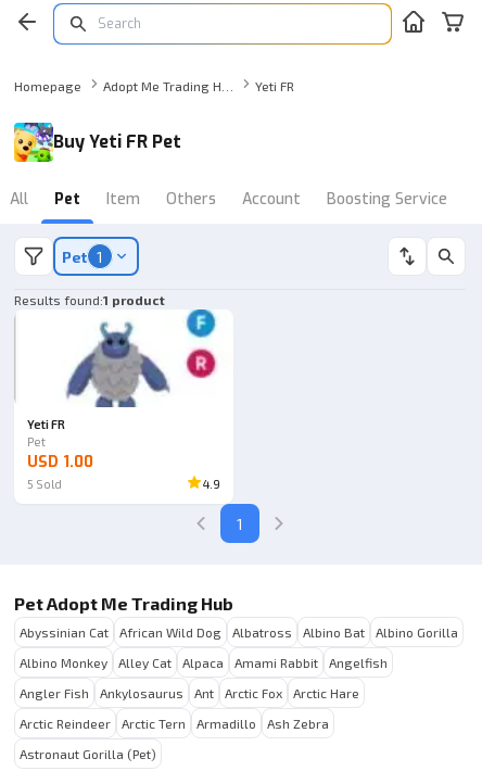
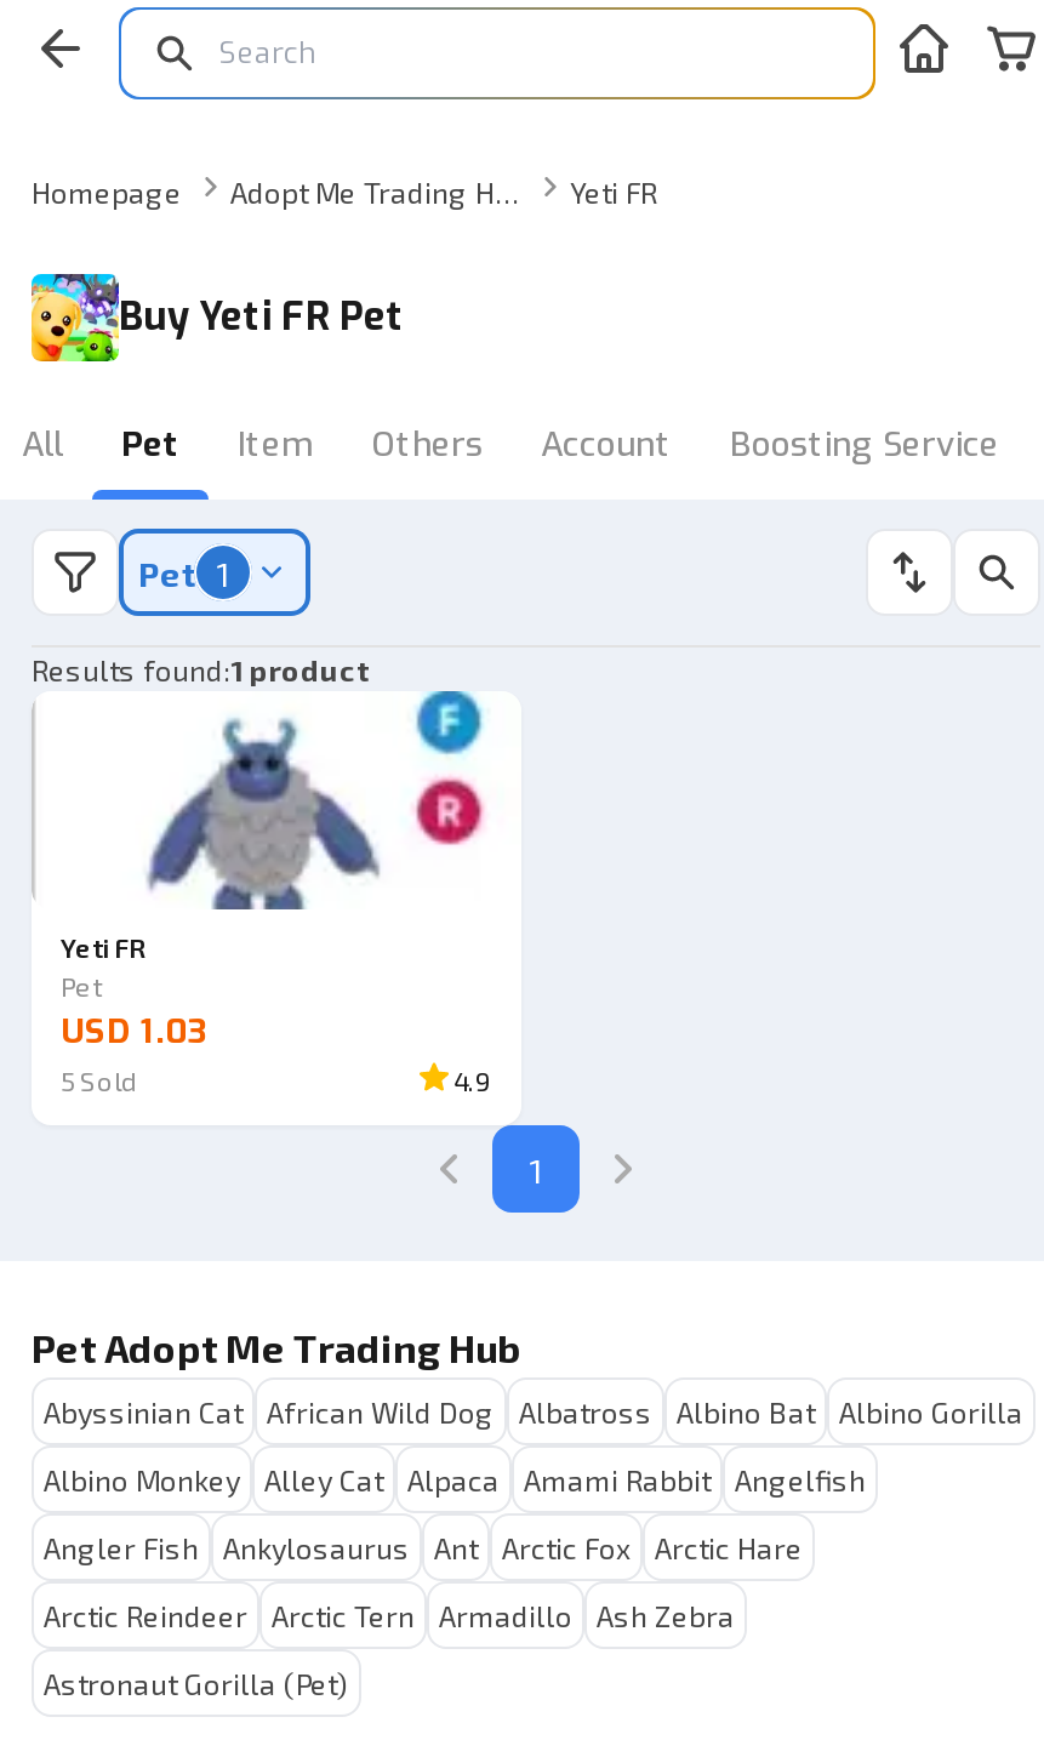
[27,452,93,472] USD 1.00 -> [61,1009,209,1055] USD 1.03

